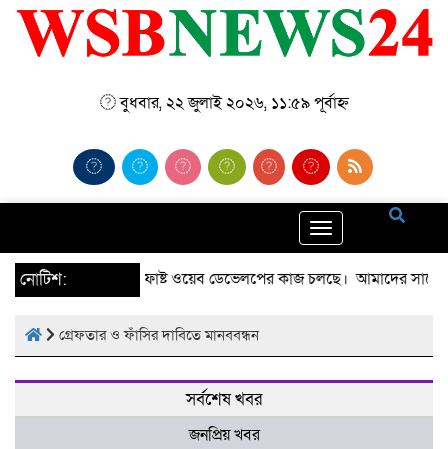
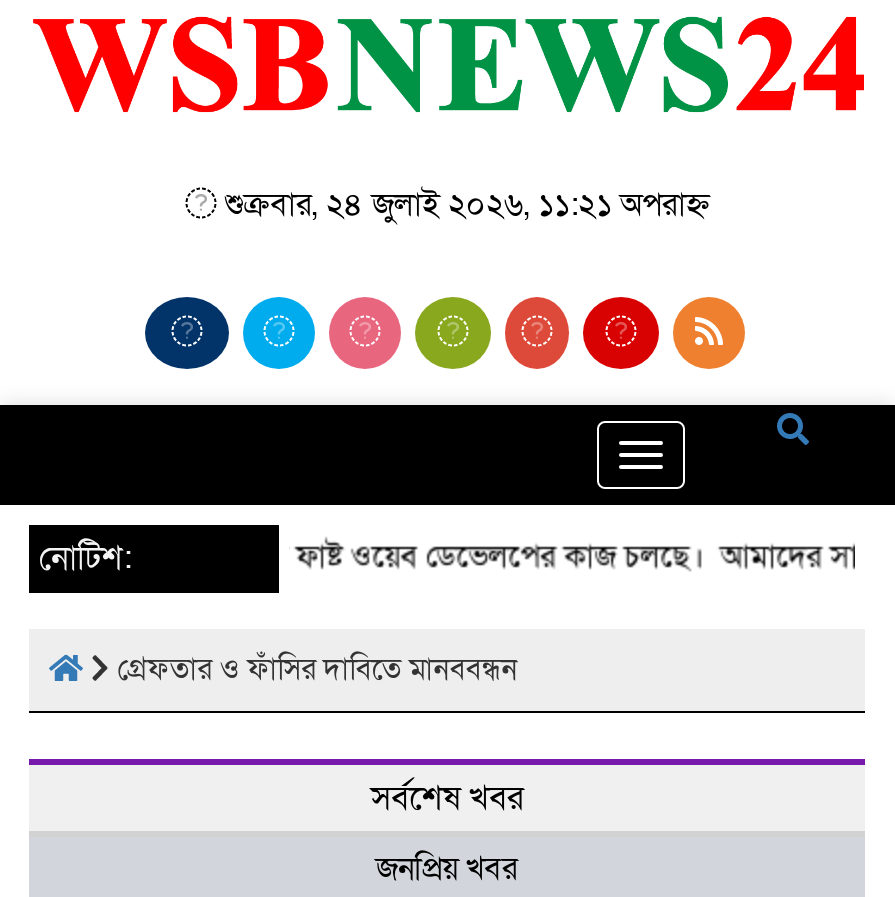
[115,92,348,114] বুধবার, ২২ জুলাই ২০২৬, ১১:৫৯ পূর্বাহ্ন -> [216,182,710,226] শুক্রবার, ২৪ জুলাই ২০২৬, ১১:২১ অপরাহ্ন

